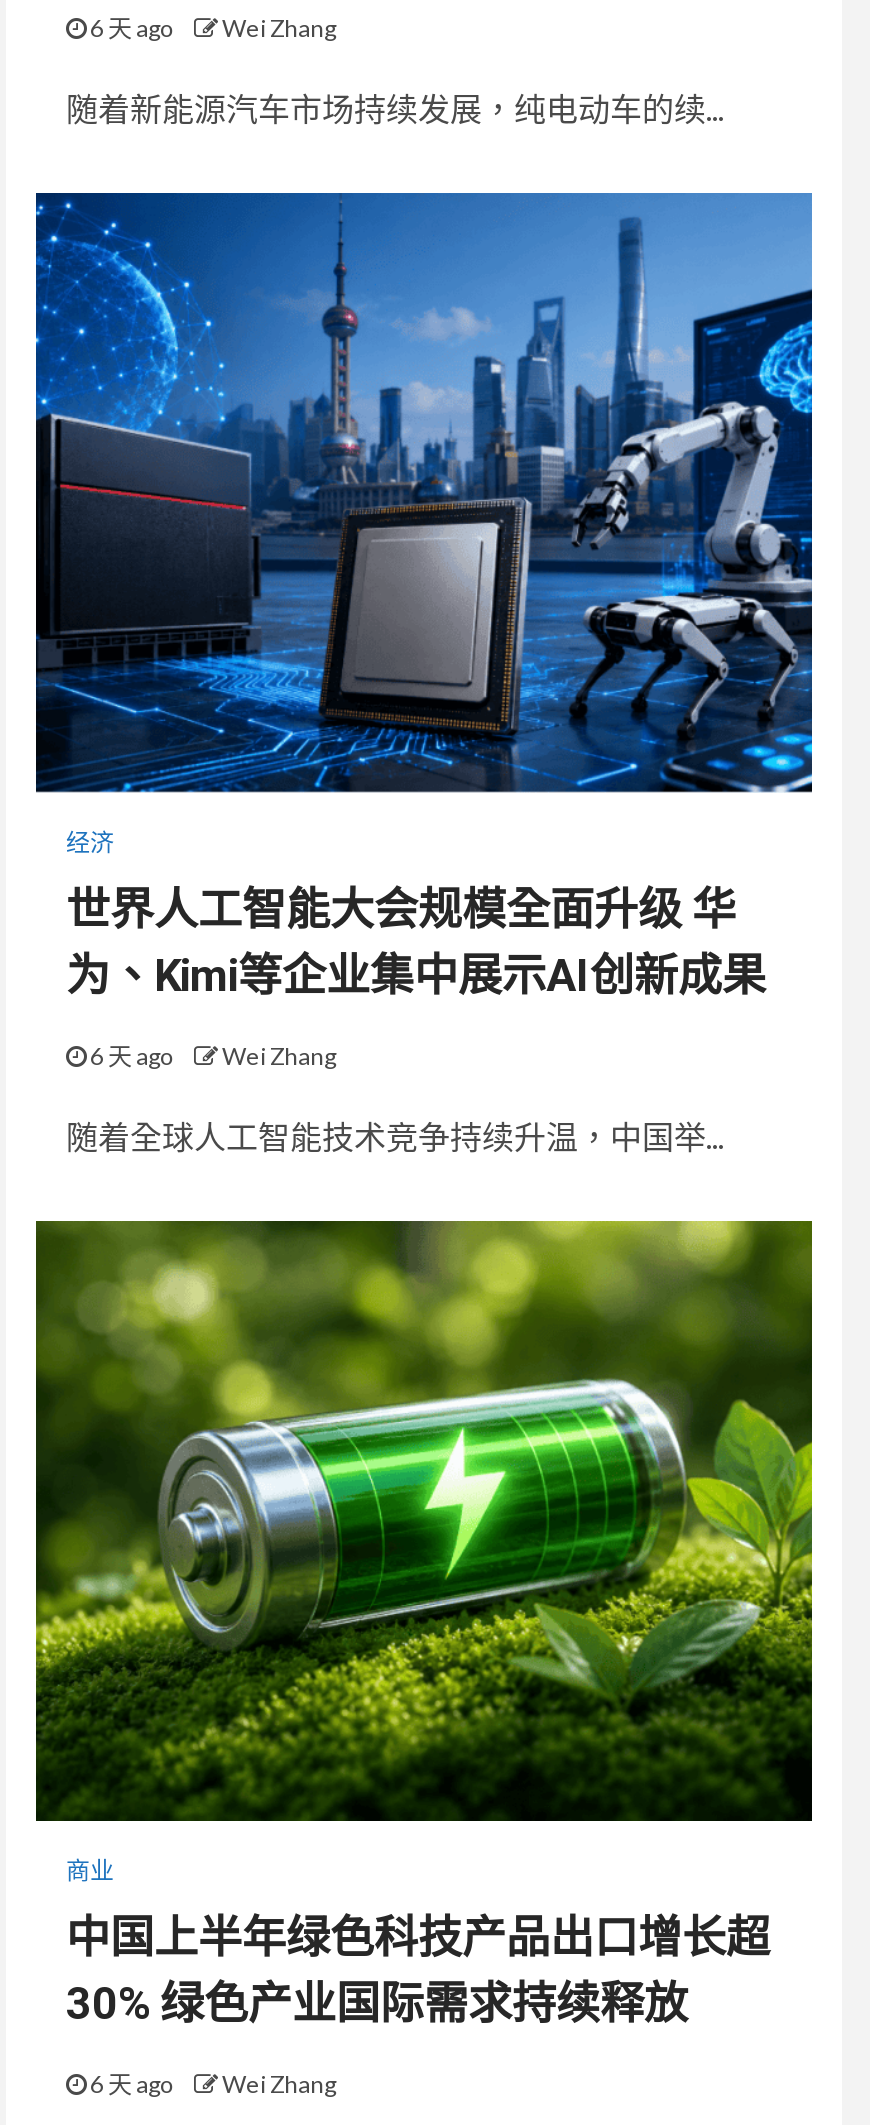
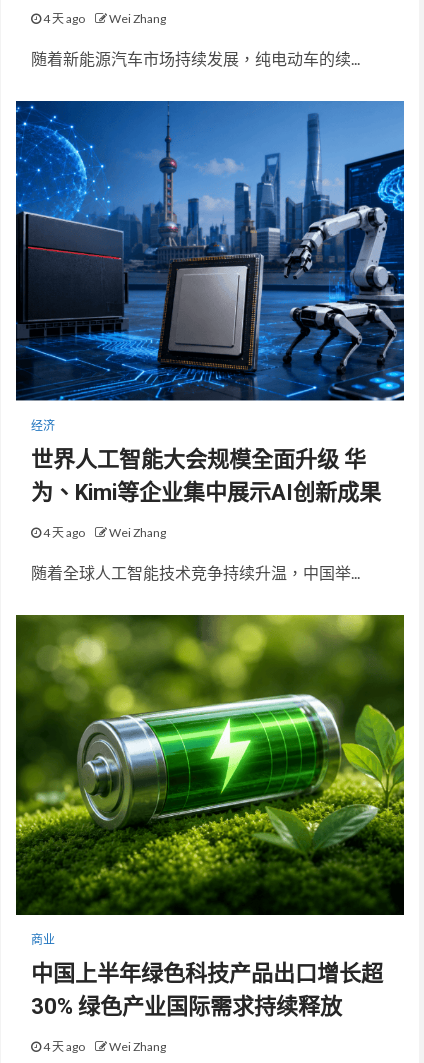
[86,13,336,43] 6 天 ago Wei Zhang -> [41,11,166,26] 4 天 ago Wei Zhang
[86,1041,336,1071] 6 天 ago Wei Zhang -> [41,525,166,540] 4 天 ago Wei Zhang
[86,2069,336,2099] 6 天 ago Wei Zhang -> [41,1039,166,1054] 4 天 ago Wei Zhang

